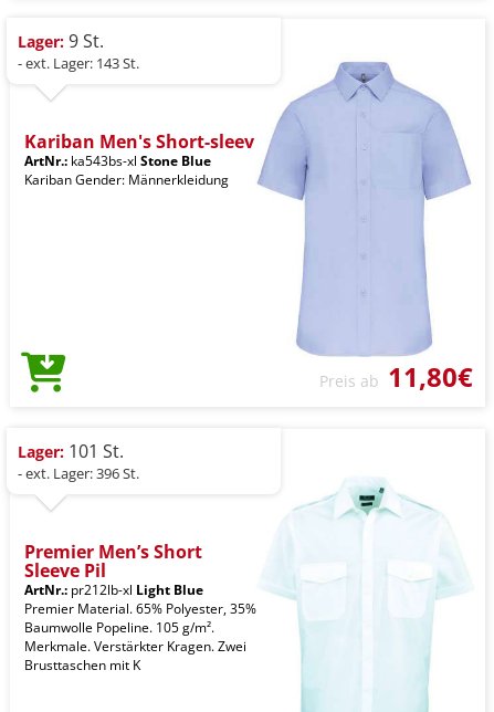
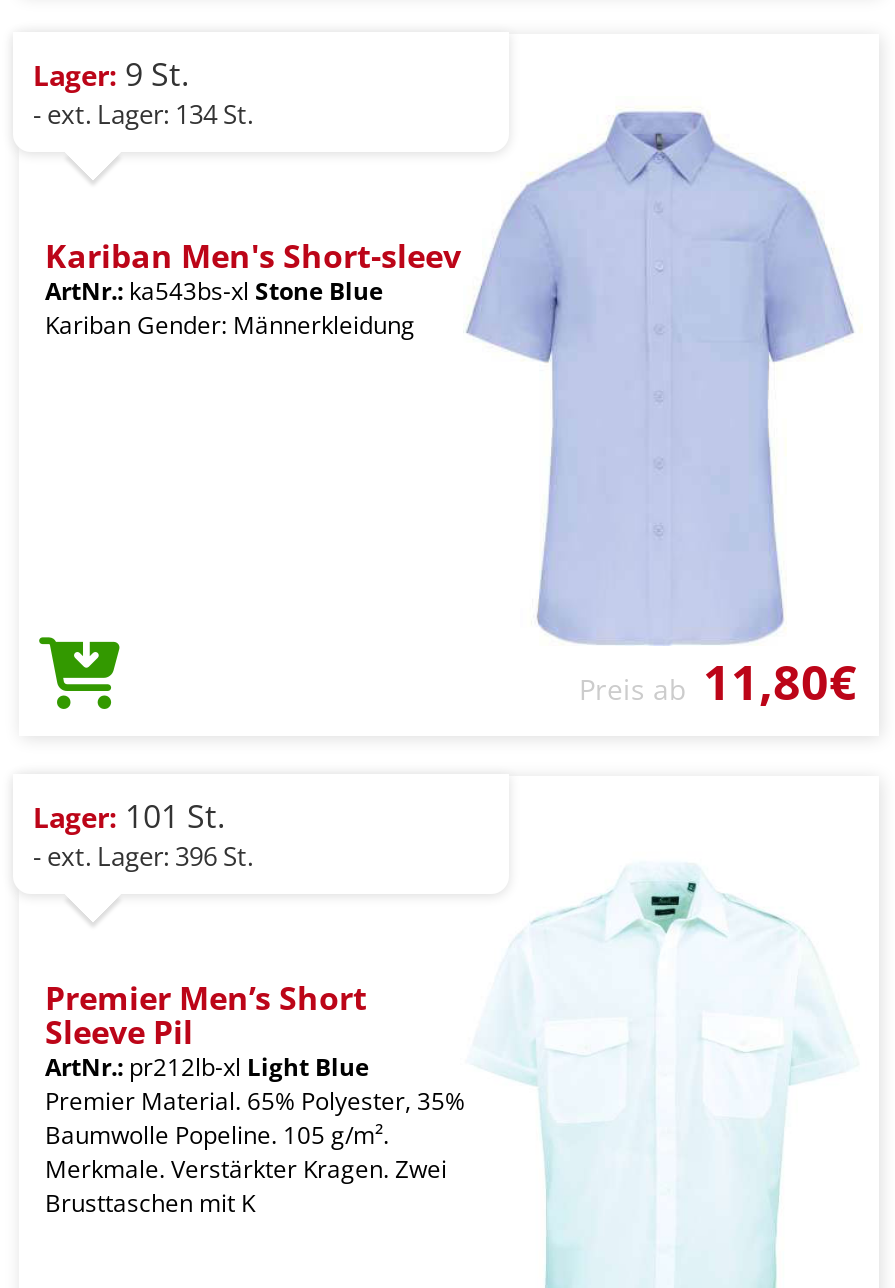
[18,53,139,73] - ext. Lager: 143 St. -> [33,96,253,132] - ext. Lager: 134 St.

